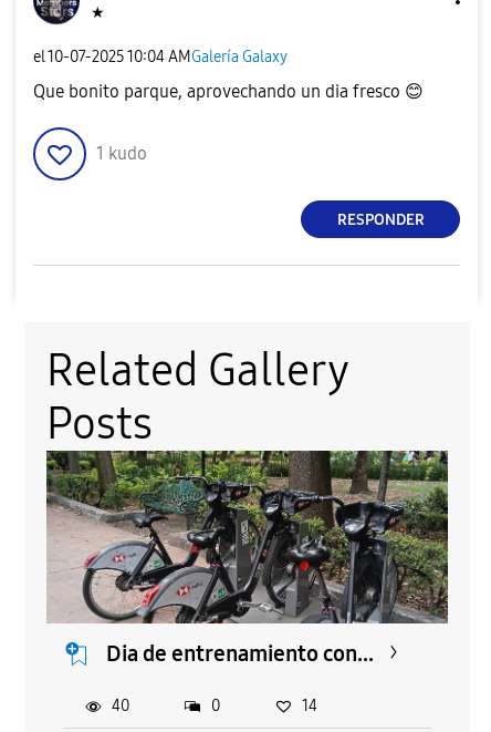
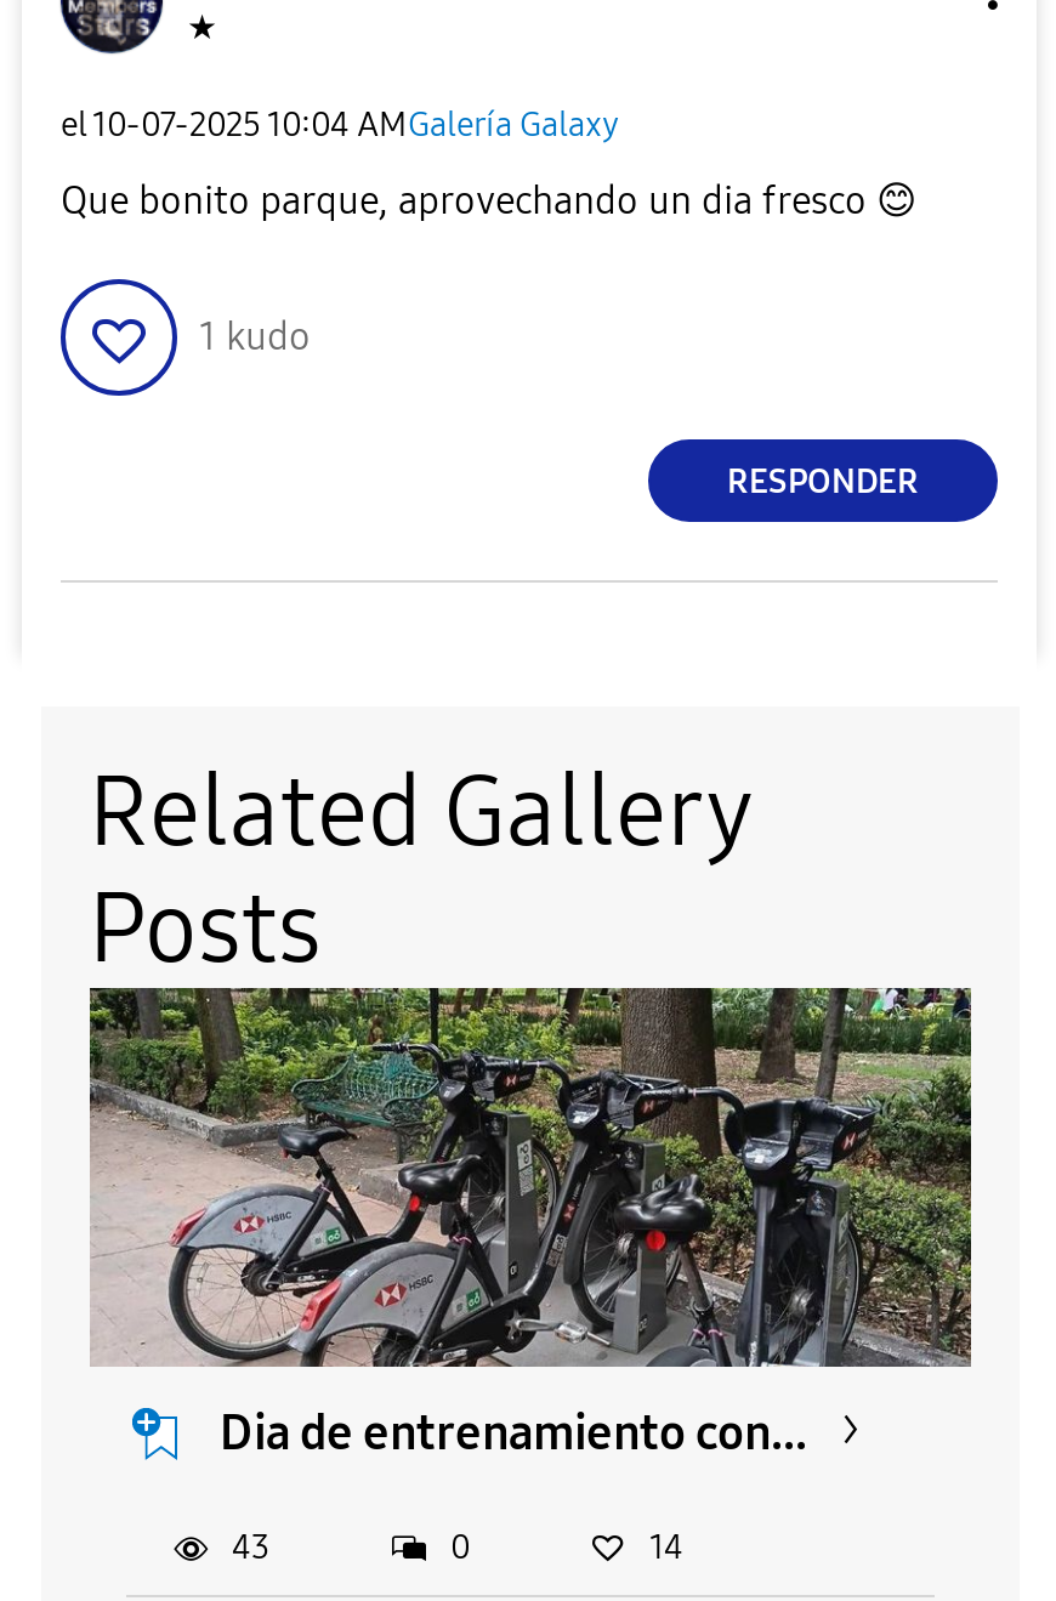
[111,696,129,715] 40 -> [232,1526,271,1567] 43

